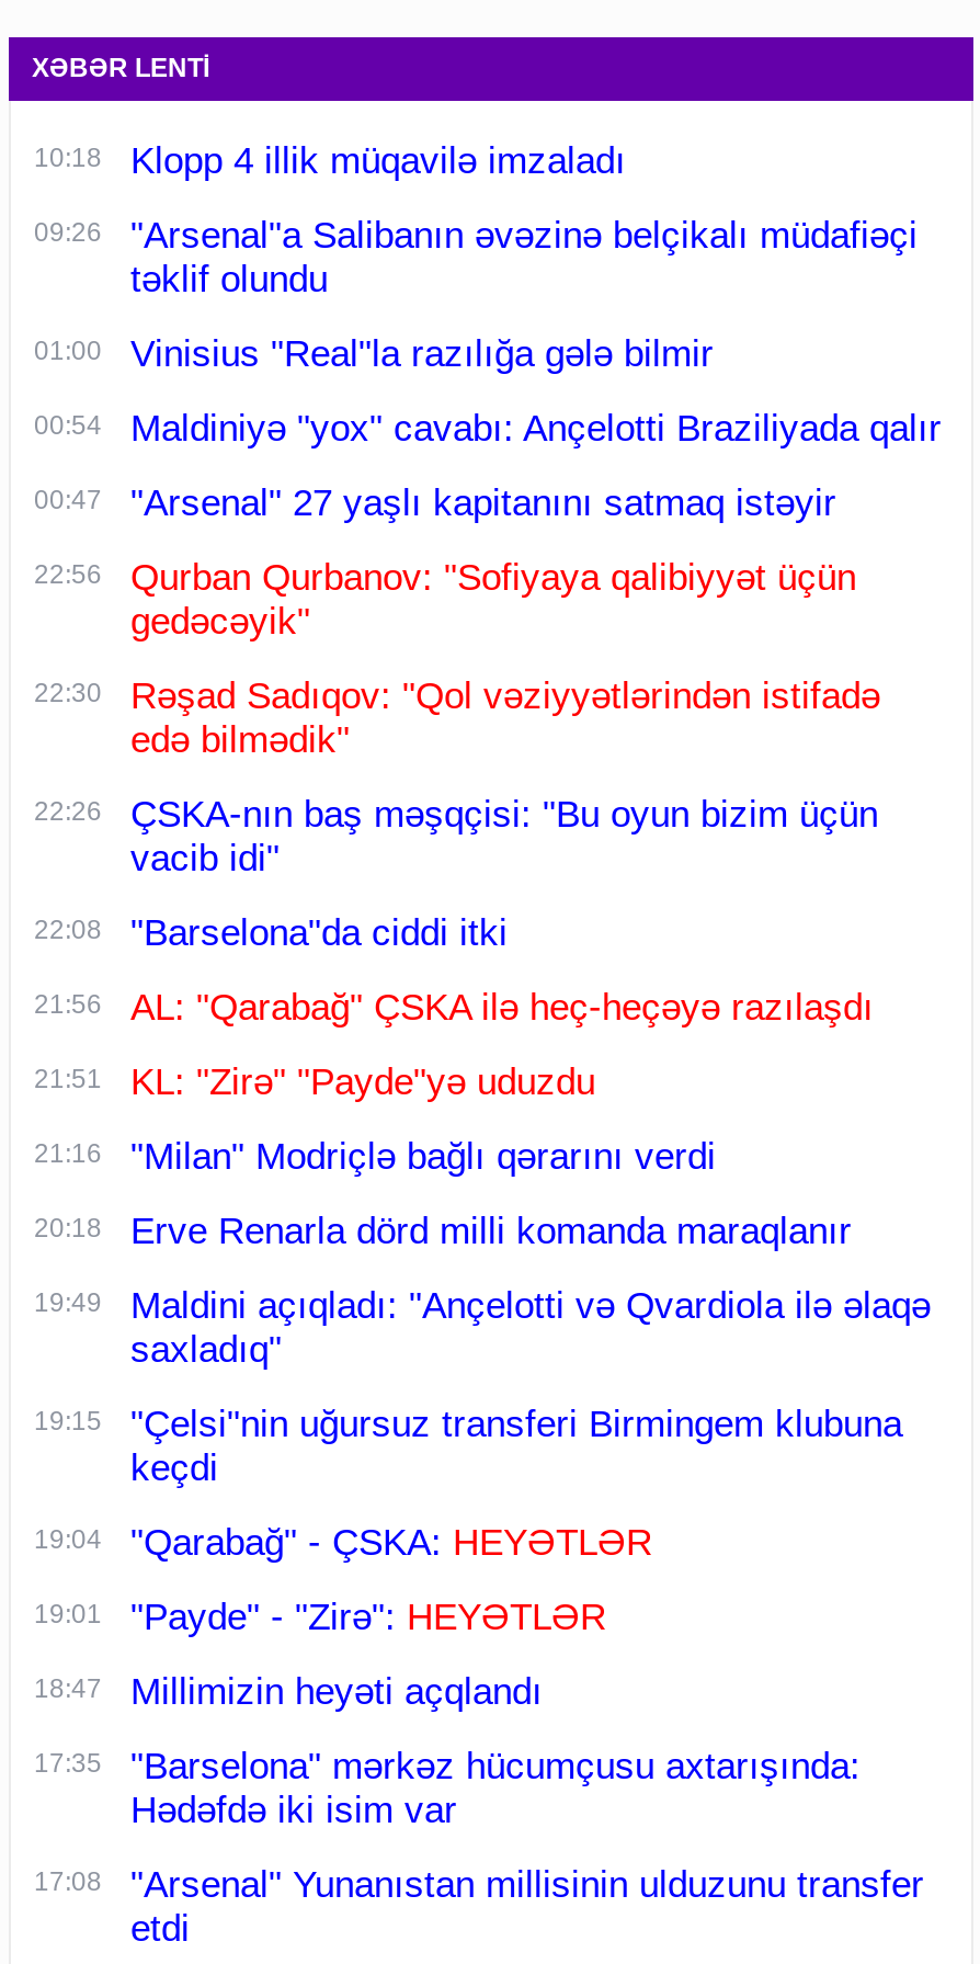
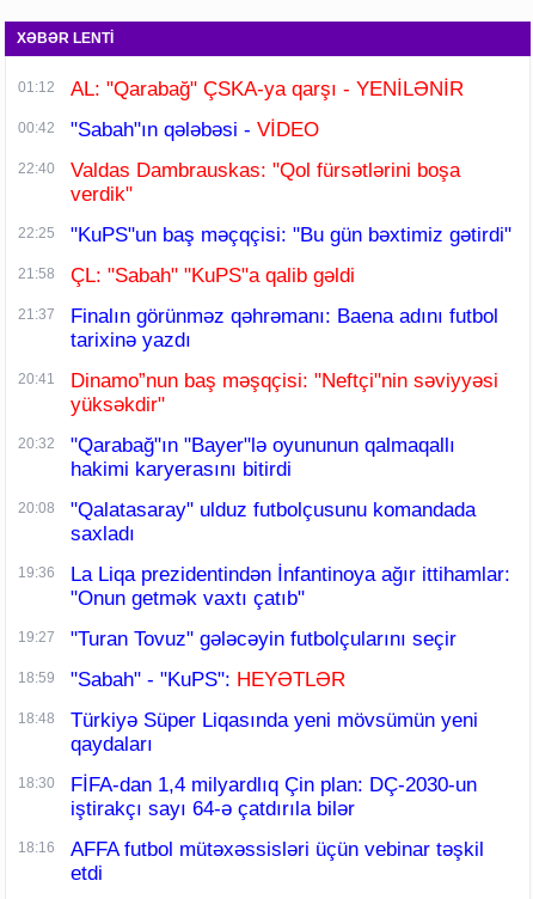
[34,141,942,1907] 10:18 | Klopp 4 illik müqavilə imzaladı | 09:26 | "Arsenal"a Salibanın əvəzinə belçikalı müdafiəçi | təklif olundu | 01:00 | Vinisius "Real"la razılığa gələ bilmir | 00:54 | Maldiniyə "yox" cavabı: Ançelotti Braziliyada qalır | 00:47 | "Arsenal" 27 yaşlı kapitanını satmaq istəyir | 22:56 | Qurban Qurbanov: "Sofiyaya qalibiyyət üçün | gedəcəyik" | 22:30 | Rəşad Sadıqov: "Qol vəziyyətlərindən istifadə | edə bilmədik" | 22:26 | ÇSKA-nın baş məşqçisi: "Bu oyun bizim üçün | vacib idi" | 22:08 | "Barselona"da ciddi itki | 21:56 | AL: "Qarabağ" ÇSKA ilə heç-heçəyə razılaşdı | 21:51 | KL: "Zirə" "Payde"yə uduzdu | 21:16 | "Milan" Modriçlə bağlı qərarını verdi | 20:18 | Erve Renarla dörd milli komanda maraqlanır | 19:49 | Maldini açıqladı: "Ançelotti və Qvardiola ilə əlaqə | saxladıq" | 19:15 | "Çelsi"nin uğursuz transferi Birmingem klubuna | keçdi | 19:04 | "Qarabağ" - ÇSKA: HEYƏTLƏR | 19:01 | "Payde" - "Zirə": HEYƏTLƏR | 18:47 | Millimizin heyəti açqlandı | 17:35 | "Barselona" mərkəz hücumçusu axtarışında: | Hədəfdə iki isim var | 17:08 | "Arsenal" Yunanıstan millisinin ulduzunu transfer -> [19,78,512,861] 01:12 | AL: "Qarabağ" ÇSKA-ya qarşı - YENİLƏNİR | 00:42 | "Sabah"ın qələbəsi - VİDEO | 22:40 | Valdas Dambrauskas: "Qol fürsətlərini boşa | verdik" | 22:25 | "KuPS"un baş məçqçisi: "Bu gün bəxtimiz gətirdi" | 21:58 | ÇL: "Sabah" "KuPS"a qalib gəldi | 21:37 | Finalın görünməz qəhrəmanı: Baena adını futbol | tarixinə yazdı | 20:41 | Dinamo”nun baş məşqçisi: "Neftçi"nin səviyyəsi | yüksəkdir" | 20:32 | "Qarabağ"ın "Bayer"lə oyununun qalmaqallı | hakimi karyerasını bitirdi | 20:08 | "Qalatasaray" ulduz futbolçusunu komandada | saxladı | 19:36 | La Liqa prezidentindən İnfantinoya ağır ittihamlar: | "Onun getmək vaxtı çatıb" | 19:27 | "Turan Tovuz" gələcəyin futbolçularını seçir | 18:59 | "Sabah" - "KuPS": HEYƏTLƏR | 18:48 | Türkiyə Süper Liqasında yeni mövsümün yeni | qaydaları | 18:30 | FİFA-dan 1,4 milyardlıq Çin plan: DÇ-2030-un | iştirakçı sayı 64-ə çatdırıla bilər | 18:16 | AFFA futbol mütəxəssisləri üçün vebinar təşkil

